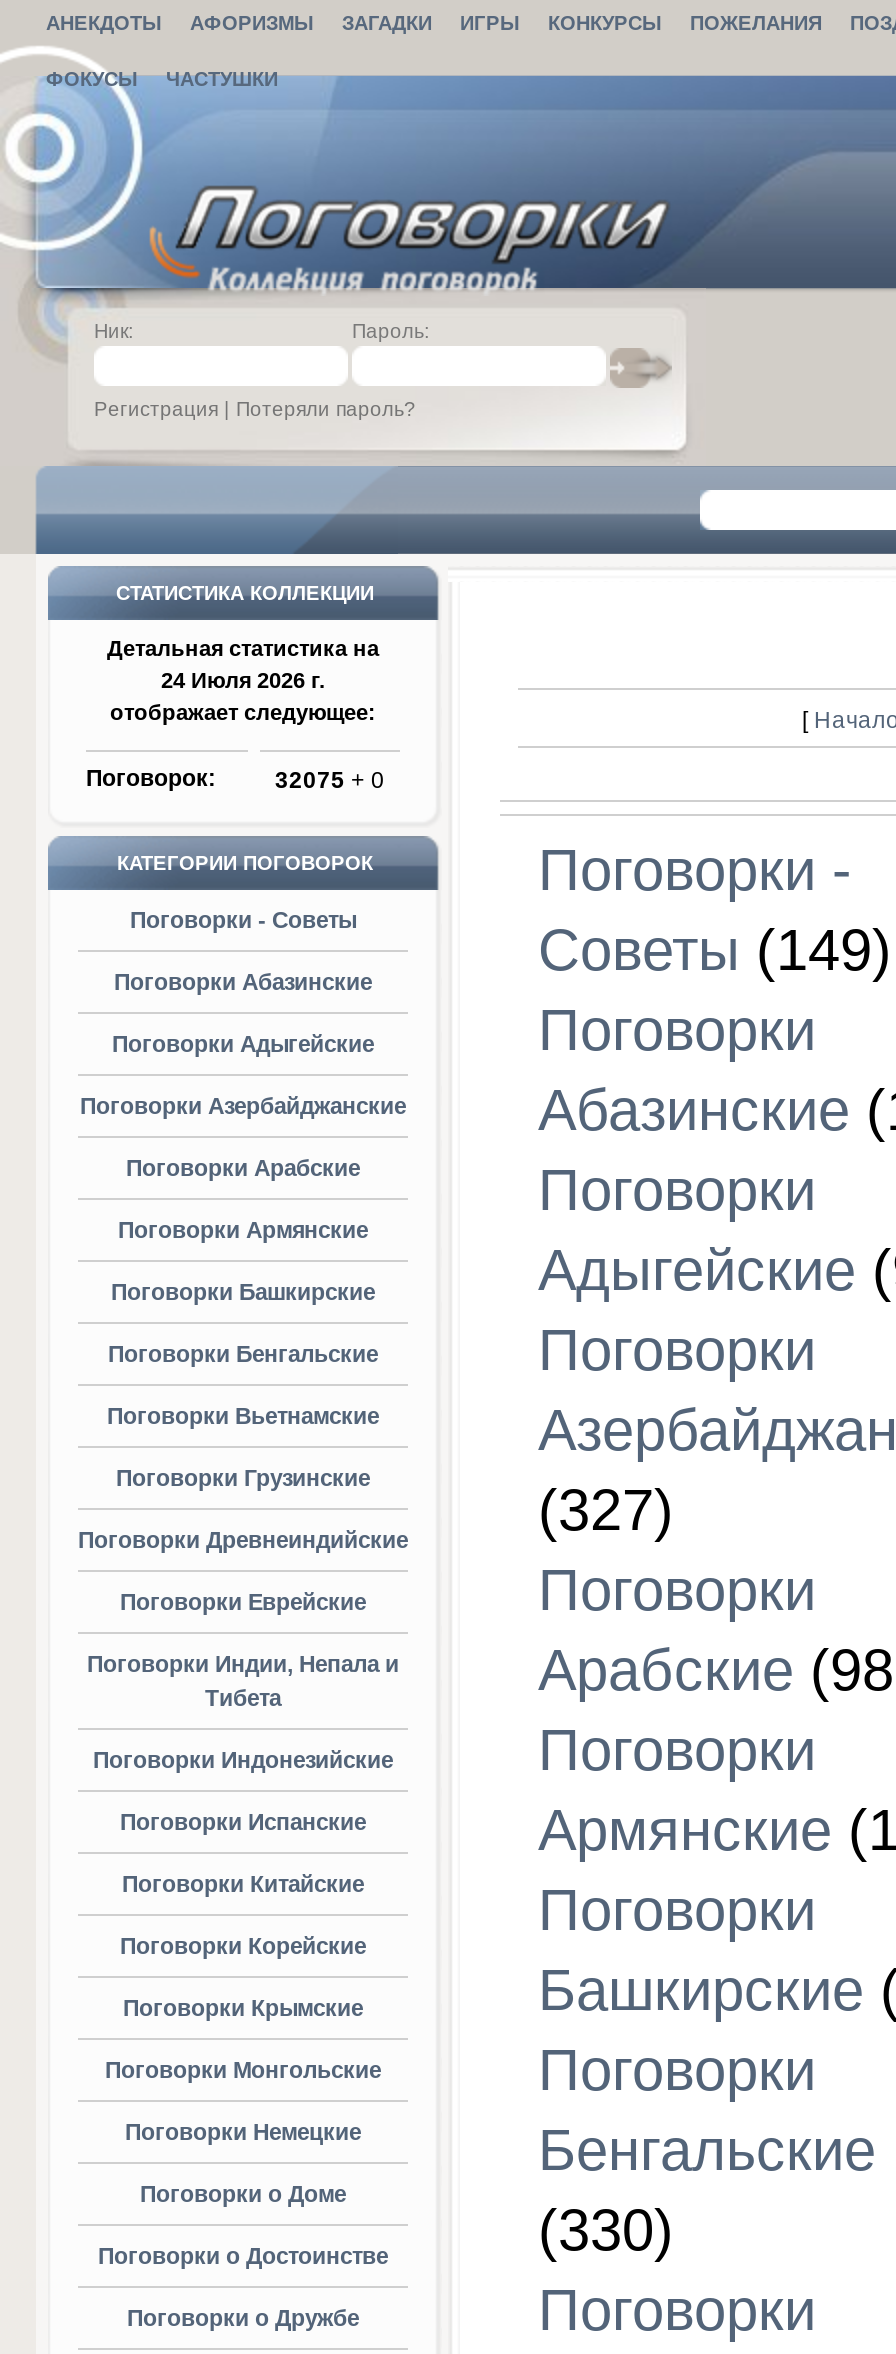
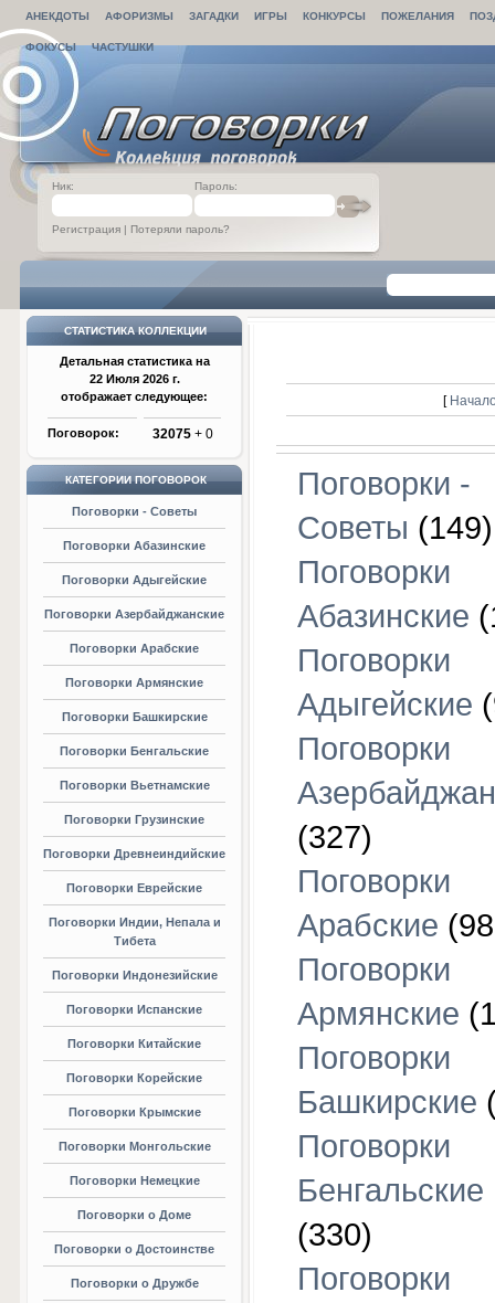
[161,668,325,692] 24 Июля 2026 г. -> [89,372,180,385] 22 Июля 2026 г.

